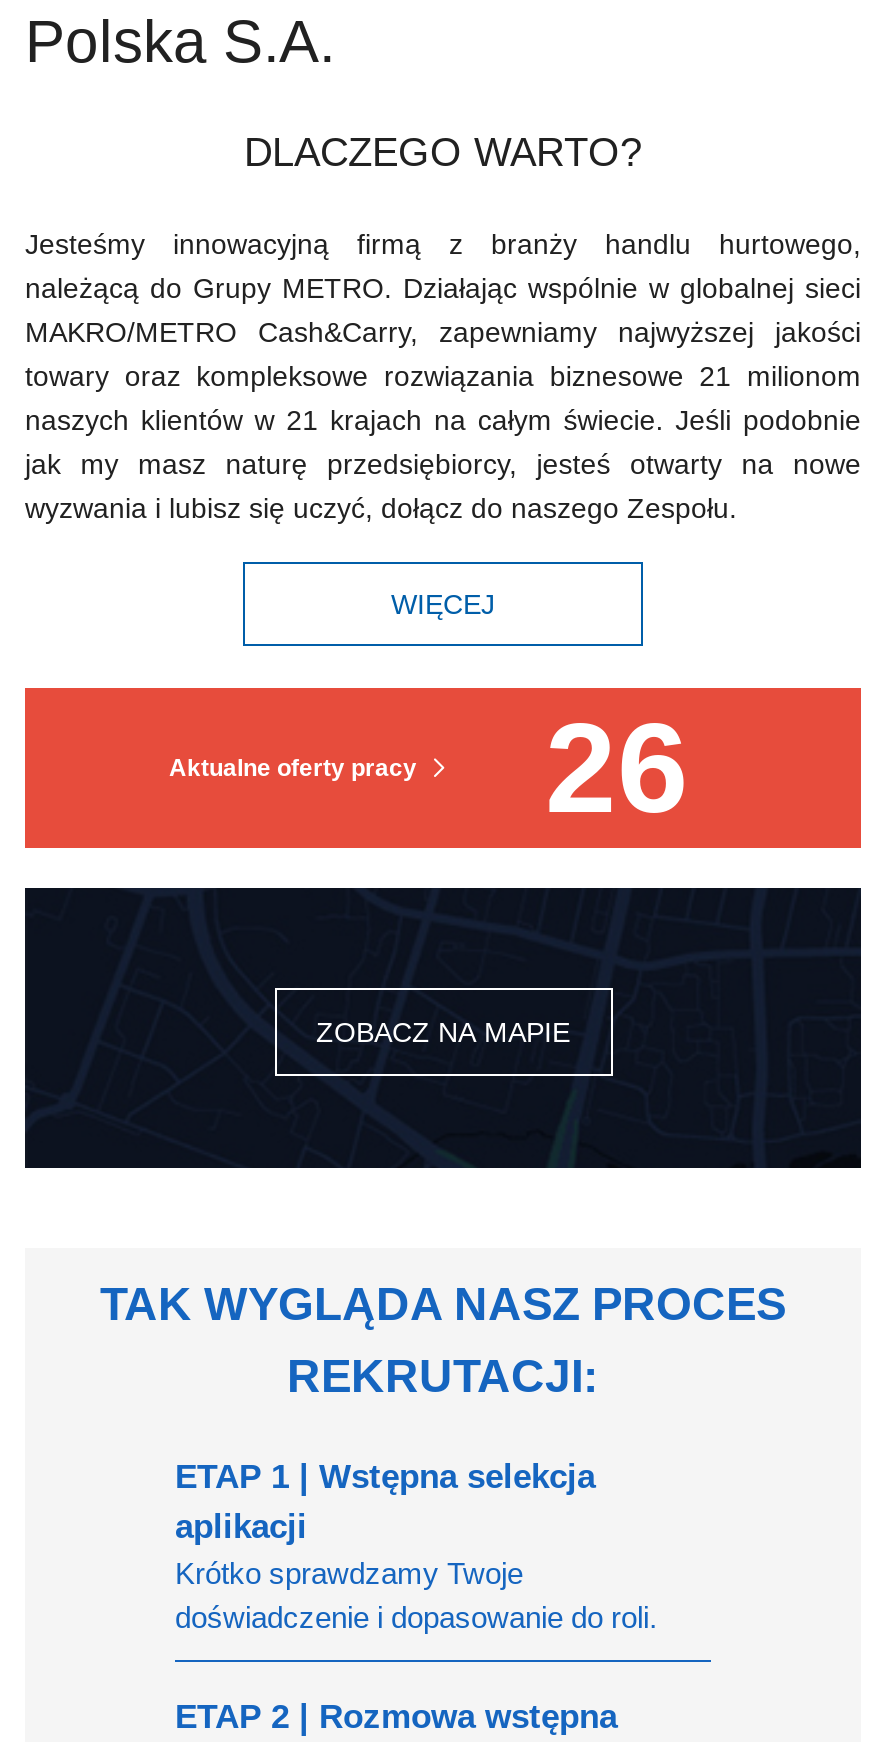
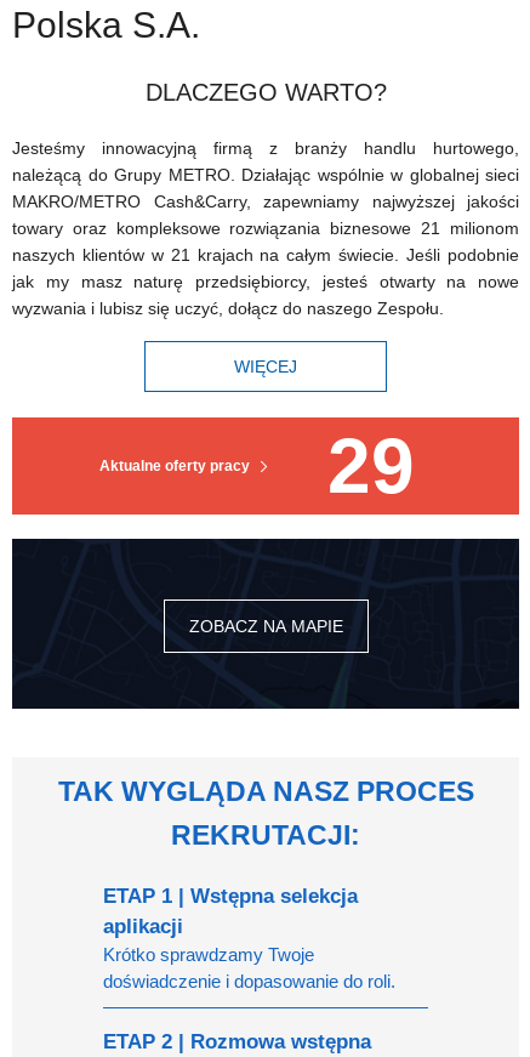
[545,696,689,840] 26 -> [327,422,415,510] 29

